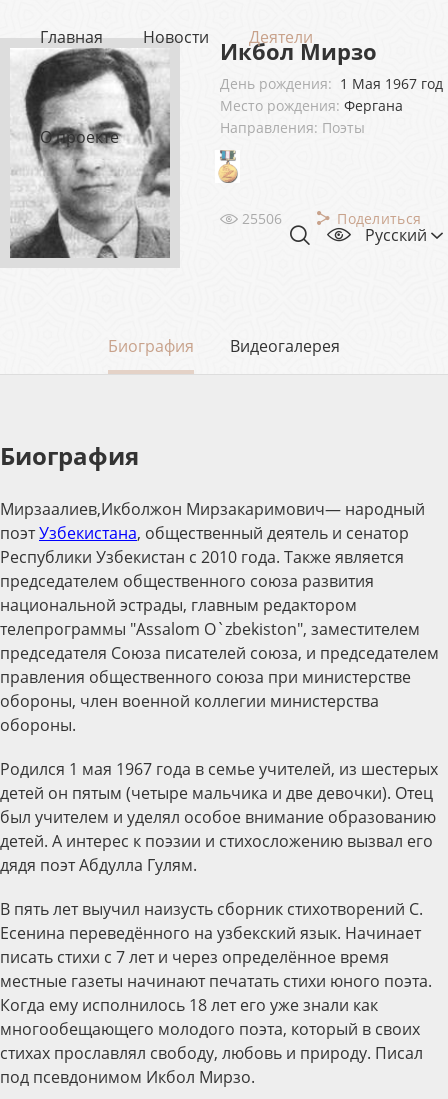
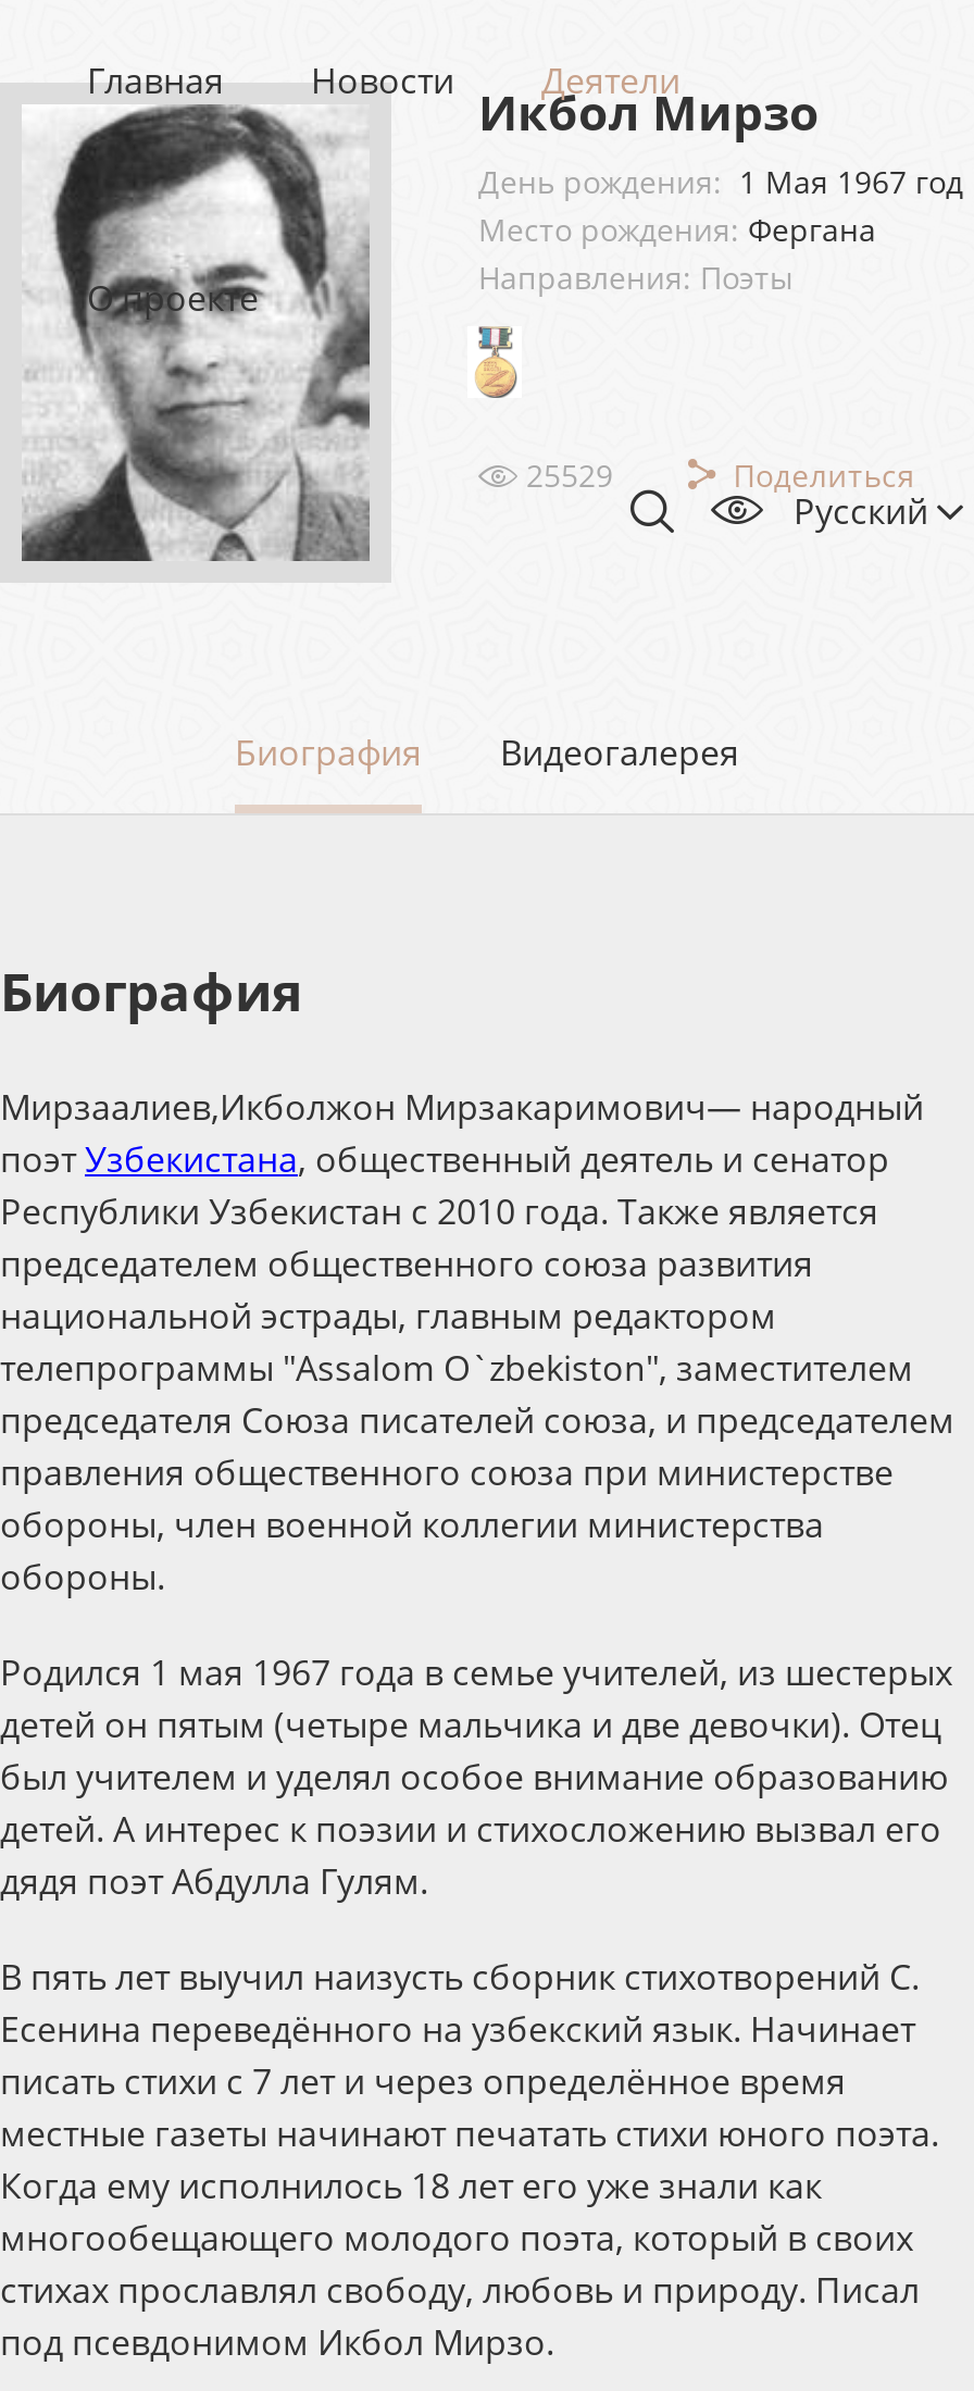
[242,209,282,228] 25506 -> [526,455,613,496] 25529

